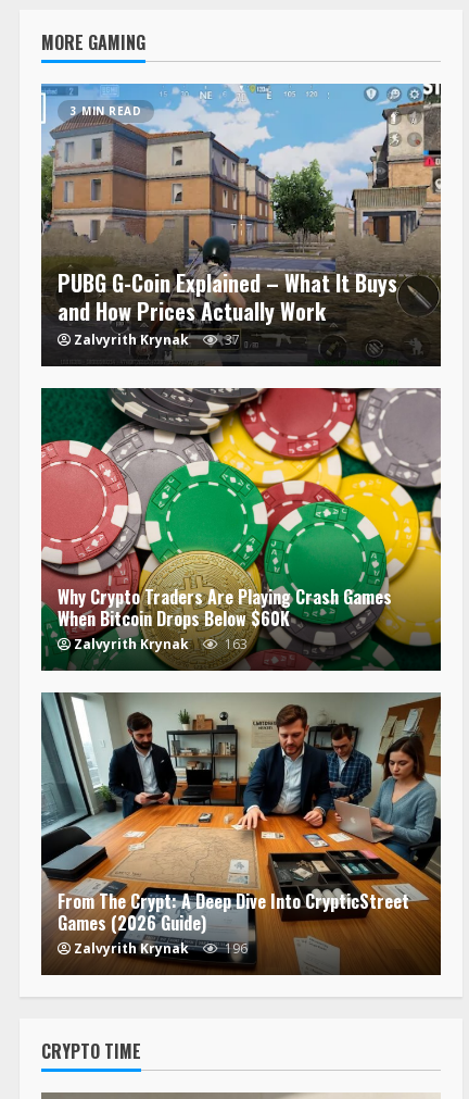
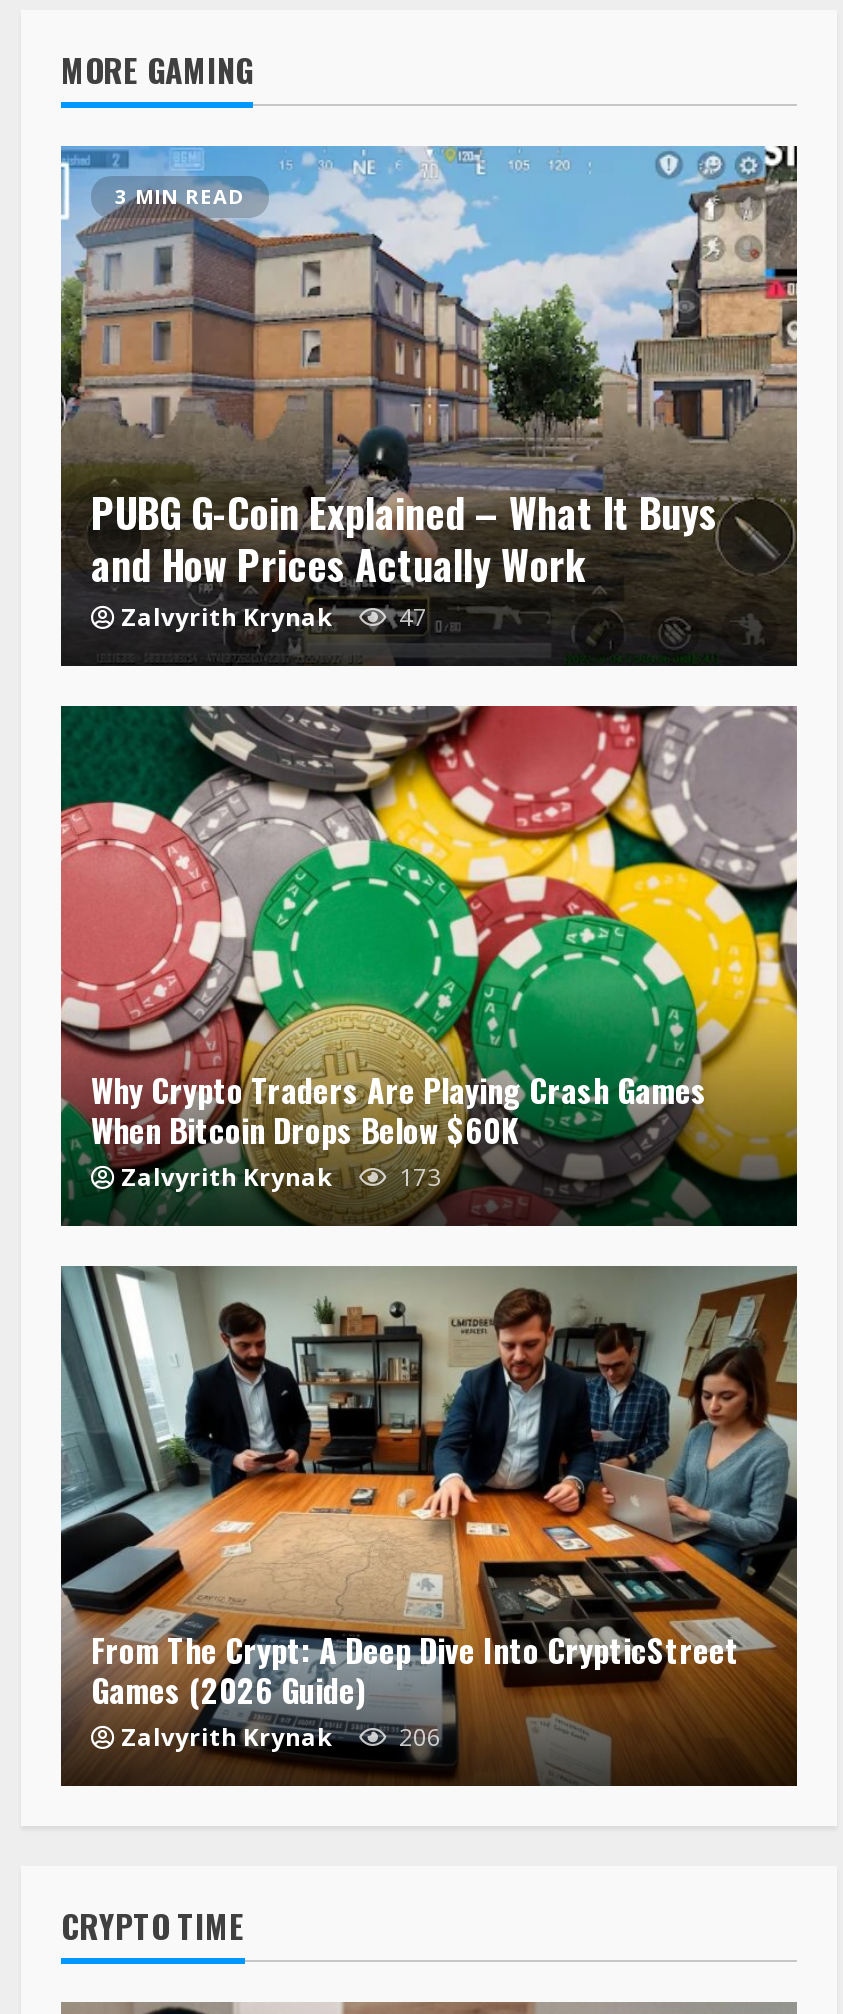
[74,330,240,349] Zalvyrith Krynak 37 -> [121,599,427,633] Zalvyrith Krynak 47
[74,635,248,653] Zalvyrith Krynak 163 -> [121,1159,441,1193] Zalvyrith Krynak 173
[74,939,248,957] Zalvyrith Krynak 196 -> [121,1719,441,1753] Zalvyrith Krynak 206

